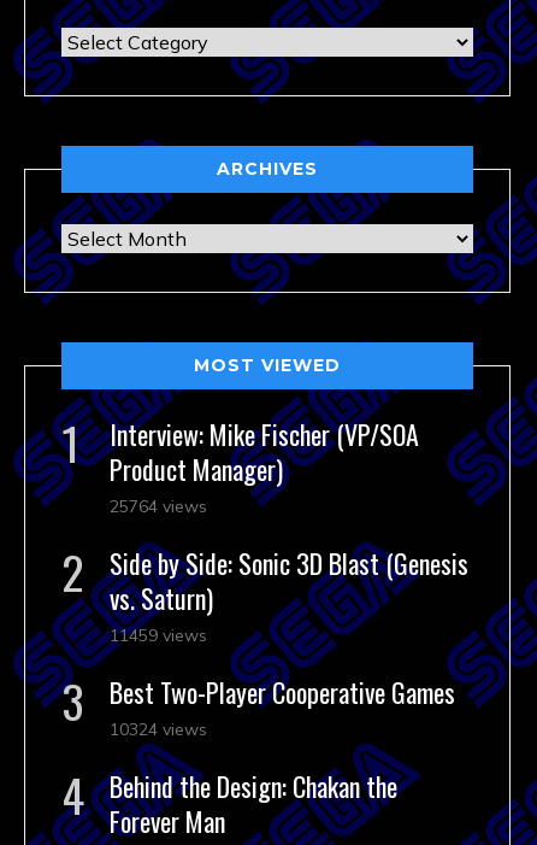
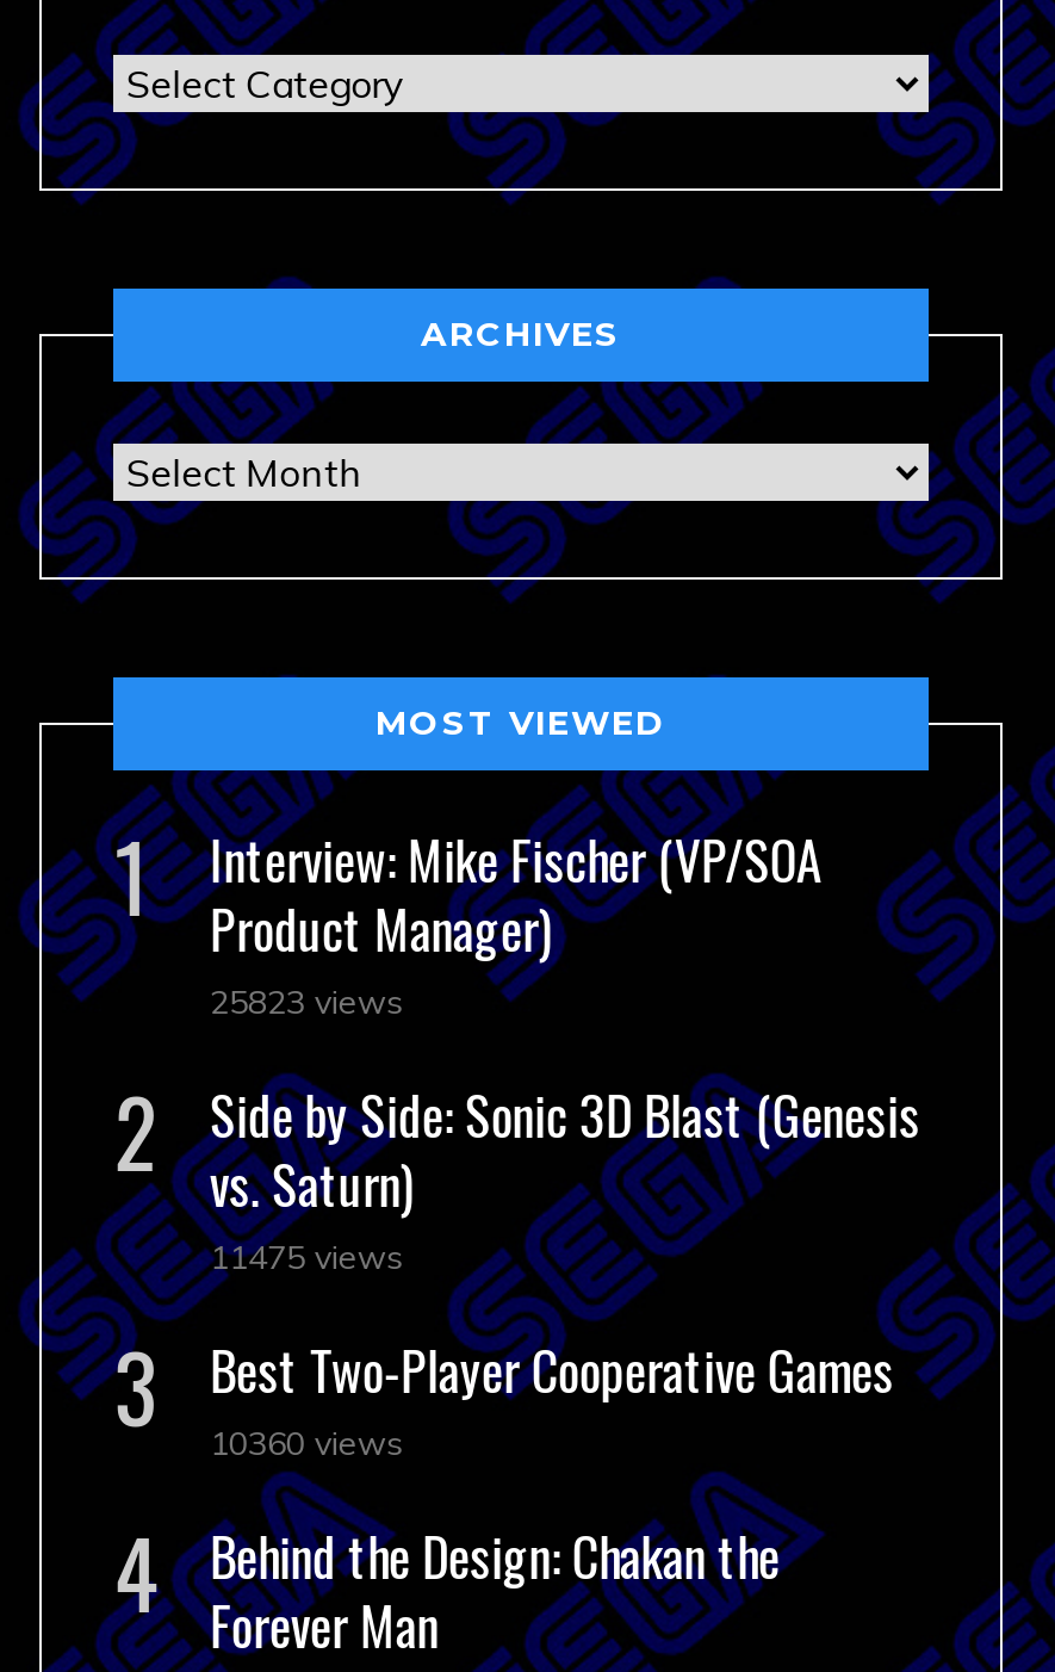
[110,495,208,517] 25764 views -> [210,980,403,1023] 25823 views
[110,624,208,646] 11459 views -> [210,1235,403,1278] 11475 views
[110,718,208,740] 10324 views -> [210,1421,403,1464] 10360 views

